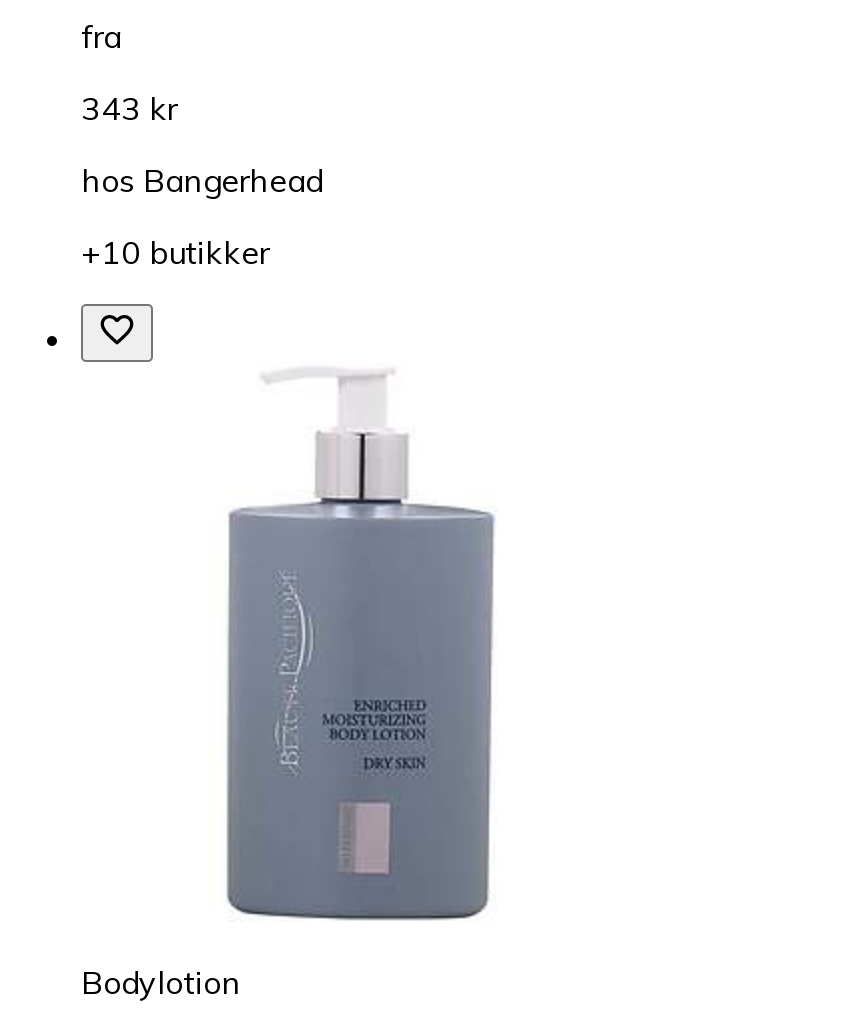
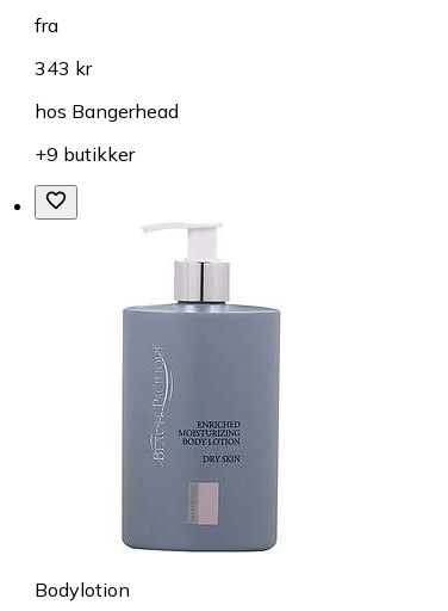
[81,232,269,272] +10 butikker -> [35,142,135,166] +9 butikker

